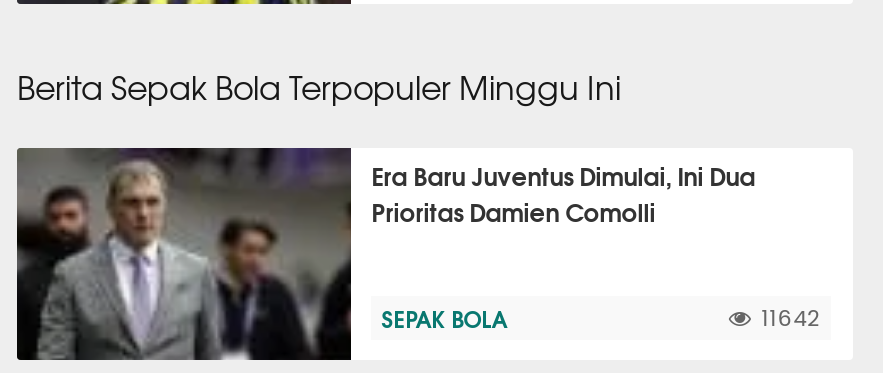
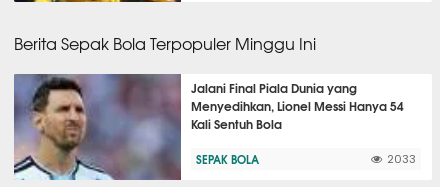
[15,146,755,362] [image] | Era Baru Juventus Dimulai, Ini Dua | Prioritas Damien Comolli -> [13,73,404,181] [image] | Jalani Final Piala Dunia yang | Menyedihkan, Lionel Messi Hanya 54 | Kali Sentuh Bola
[761,308,821,330] 11642 -> [387,154,416,165] 2033

